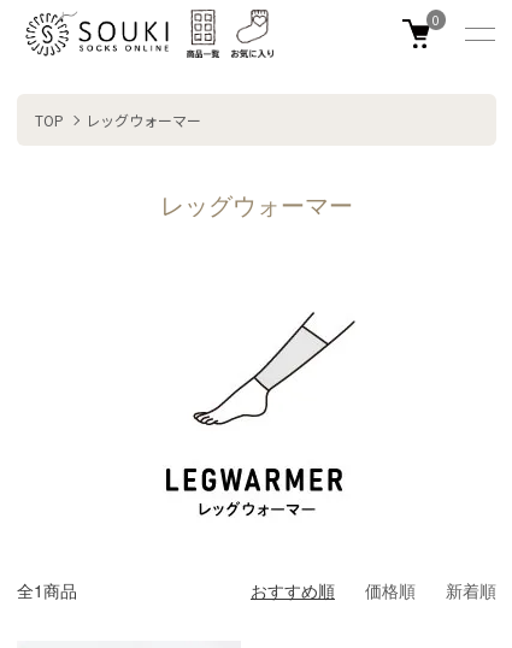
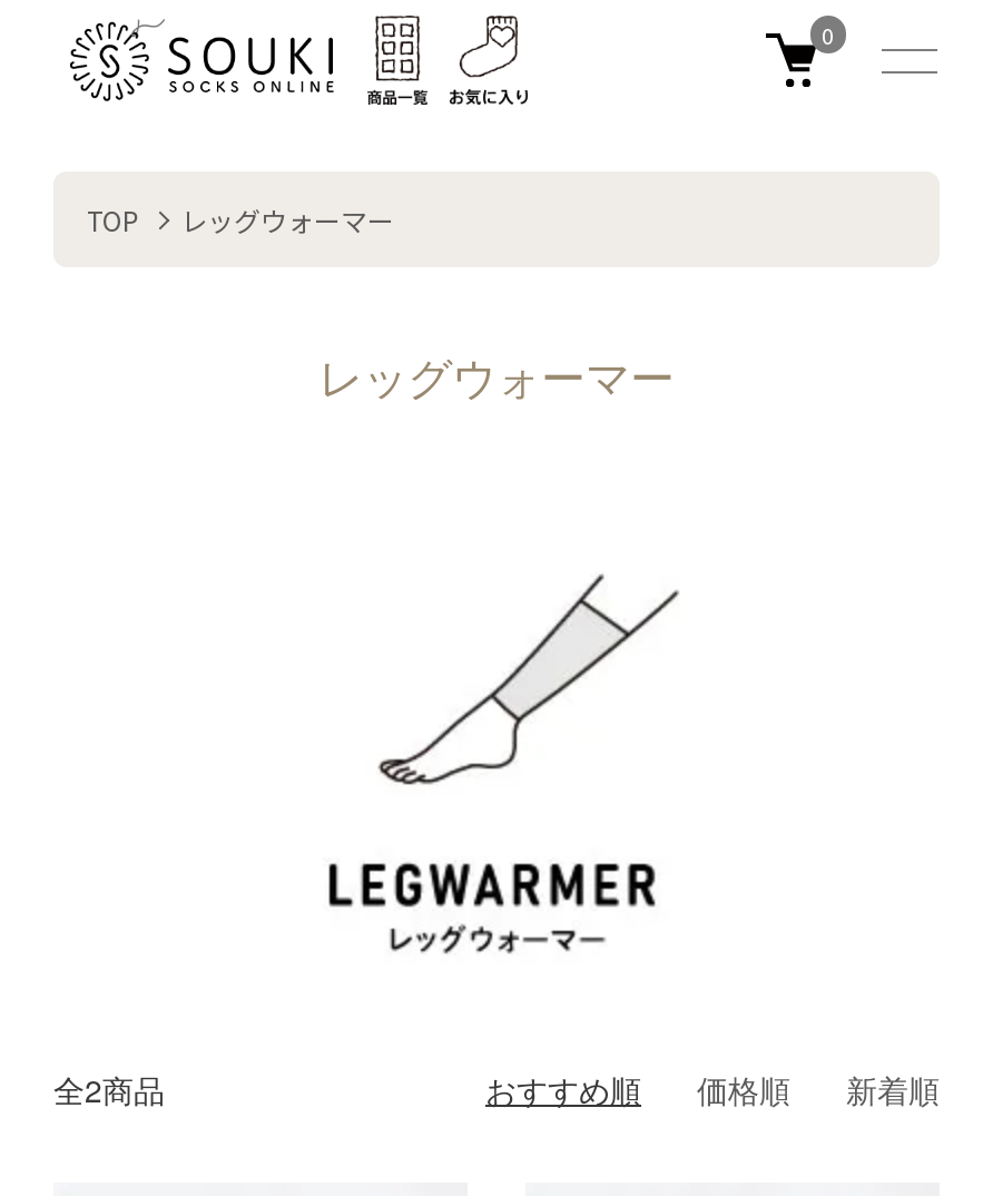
[17,578,77,602] 全1商品 -> [53,1067,165,1111] 全2商品

